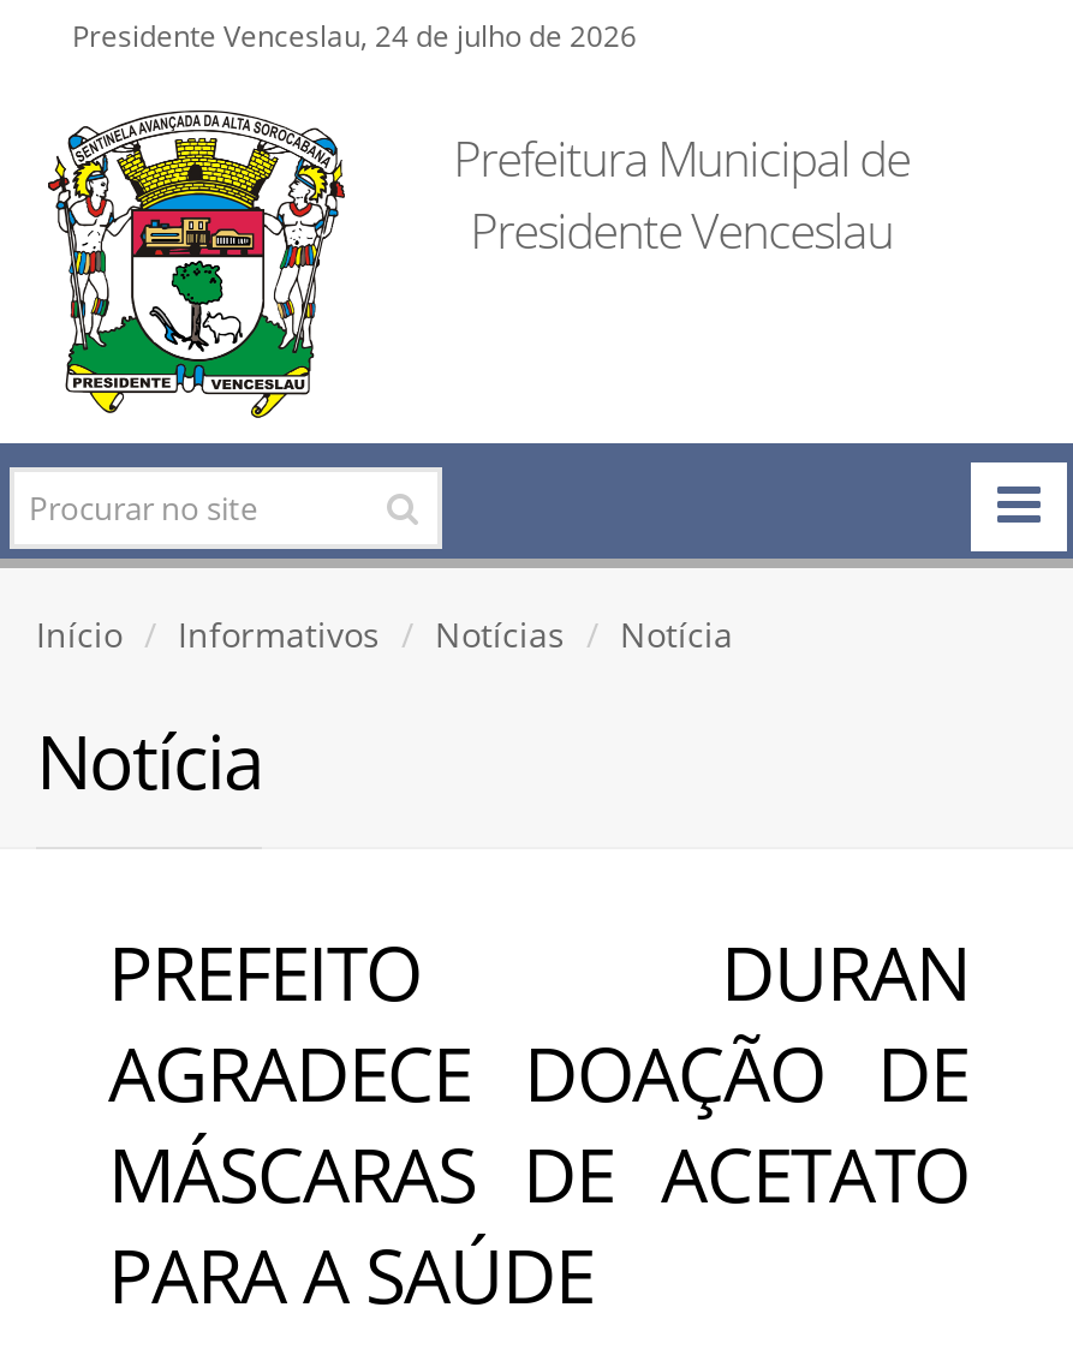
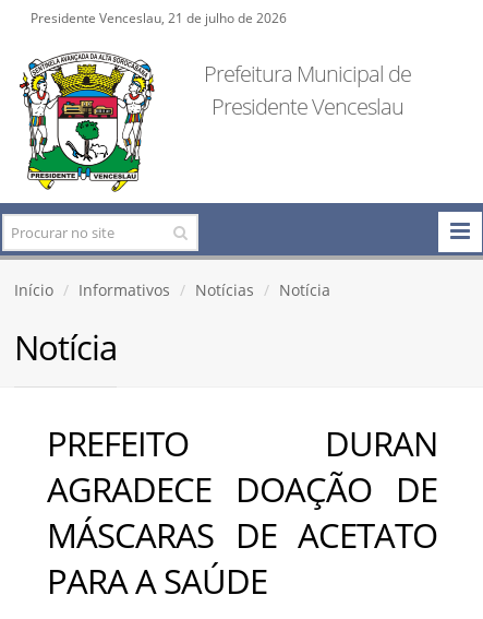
[72,16,637,54] Presidente Venceslau, 24 de julho de 2026 -> [31,9,287,26] Presidente Venceslau, 21 de julho de 2026

